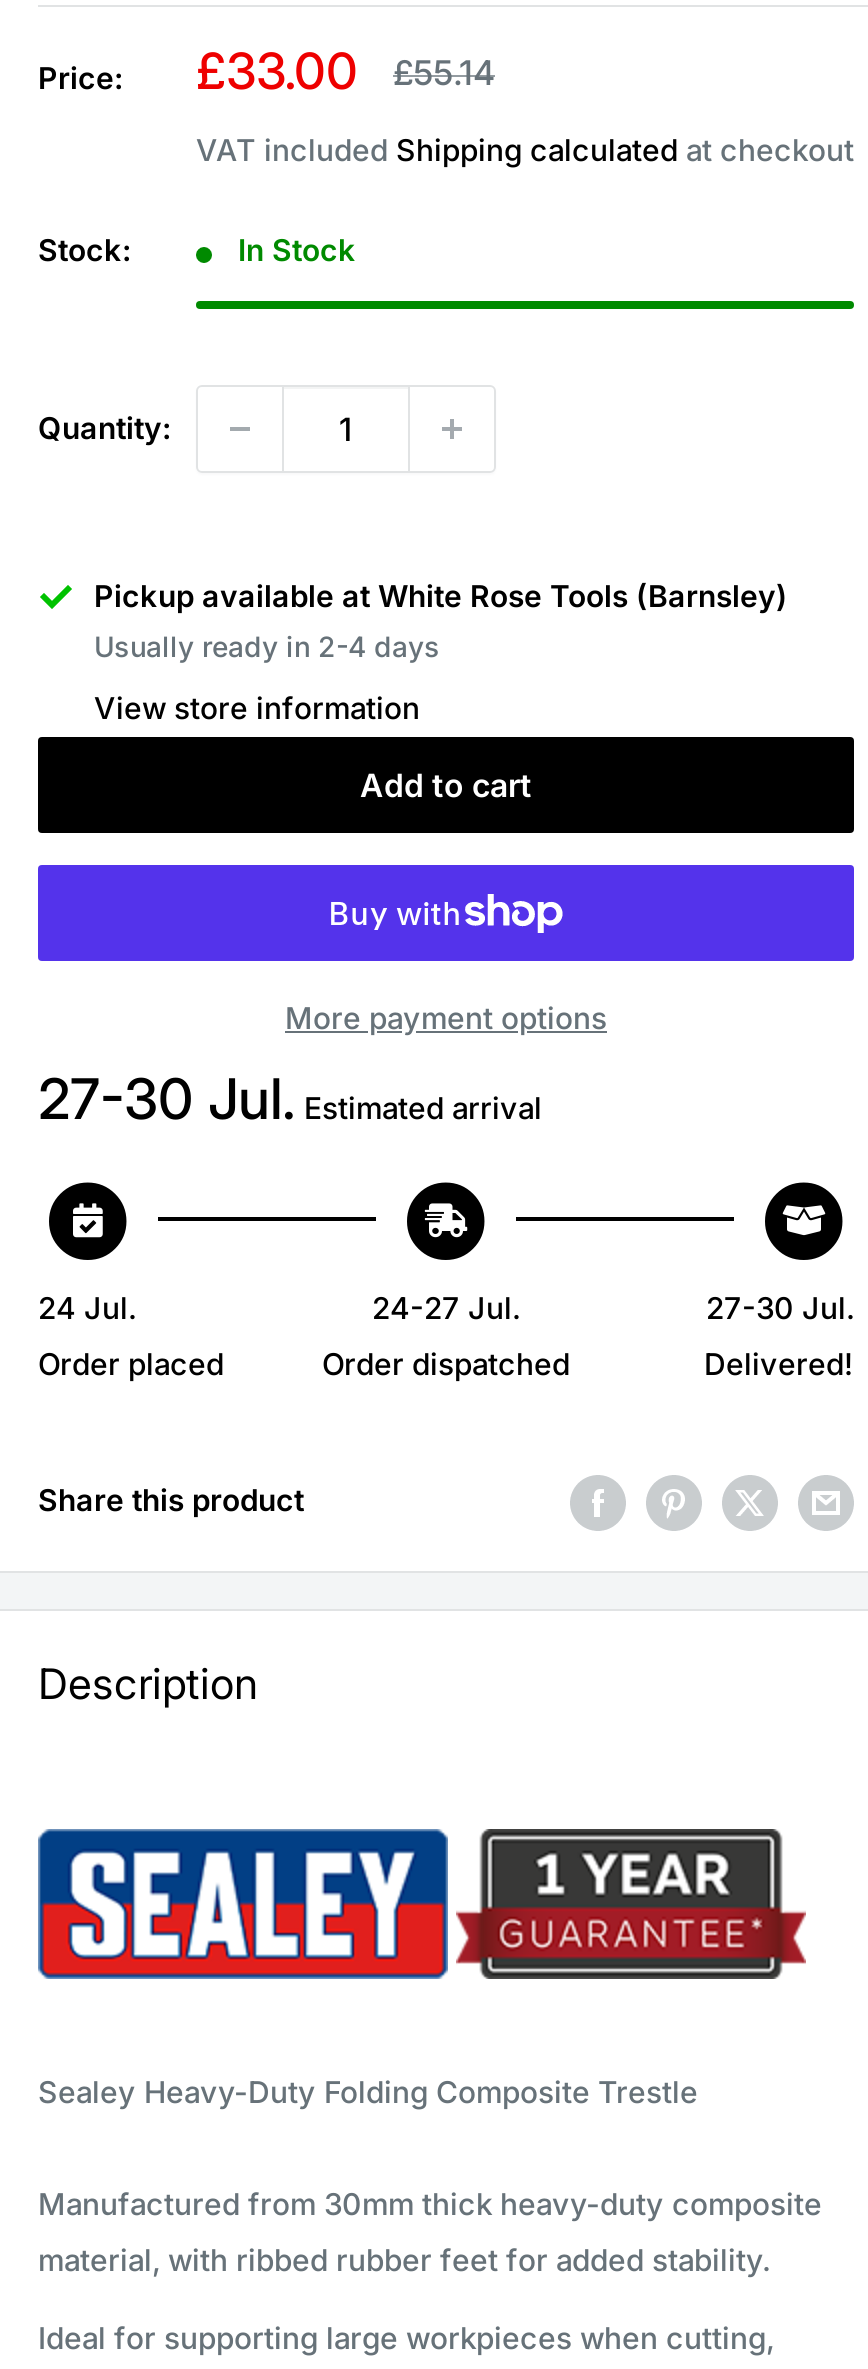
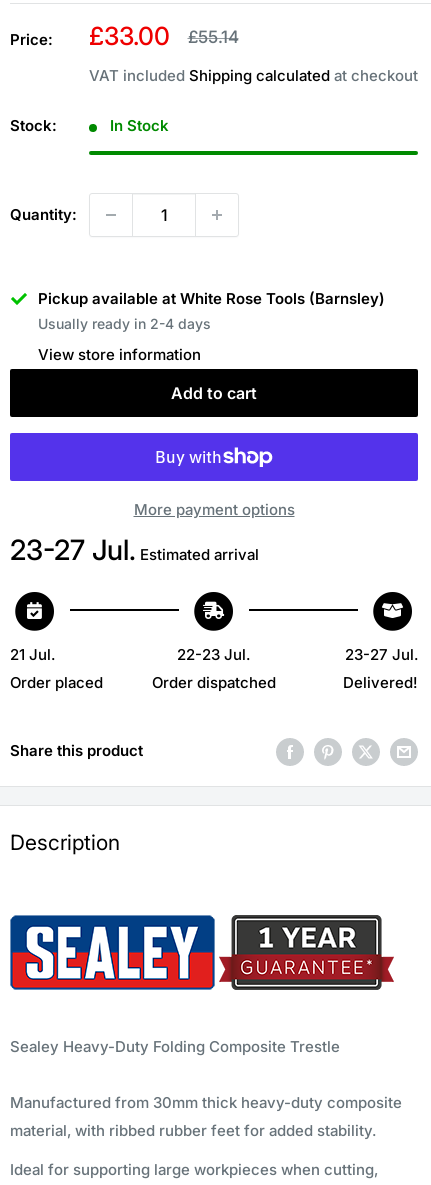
[38,1065,542,1133] 27-30 Jul. Estimated arrival -> [10,533,259,567] 23-27 Jul. Estimated arrival
[38,1288,136,1326] 24 Jul. -> [10,645,55,664] 21 Jul.
[372,1288,520,1326] 24-27 Jul. -> [177,645,250,664] 22-23 Jul.
[706,1288,854,1326] 27-30 Jul. -> [345,645,418,664] 23-27 Jul.

